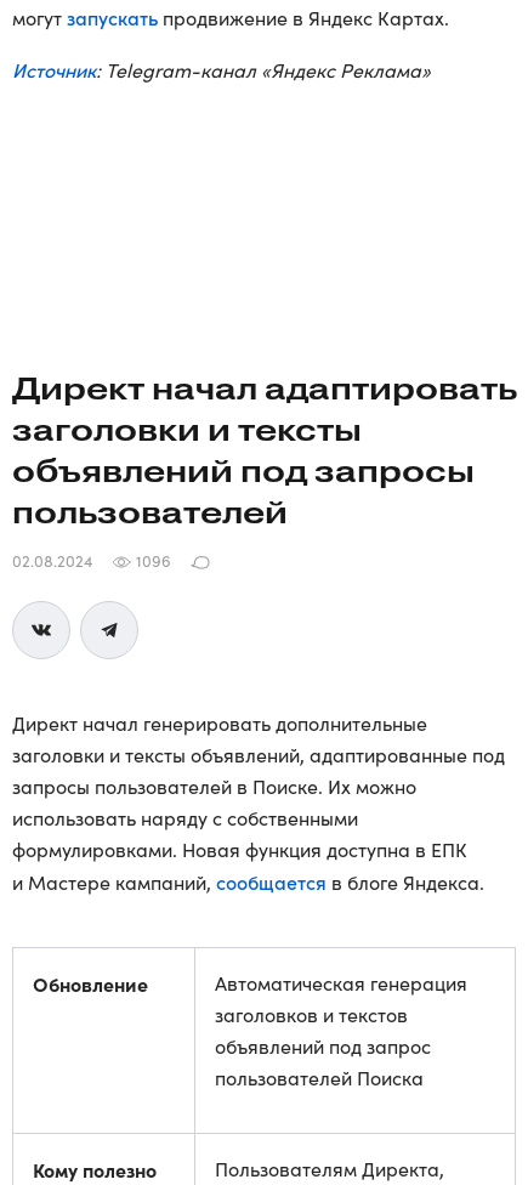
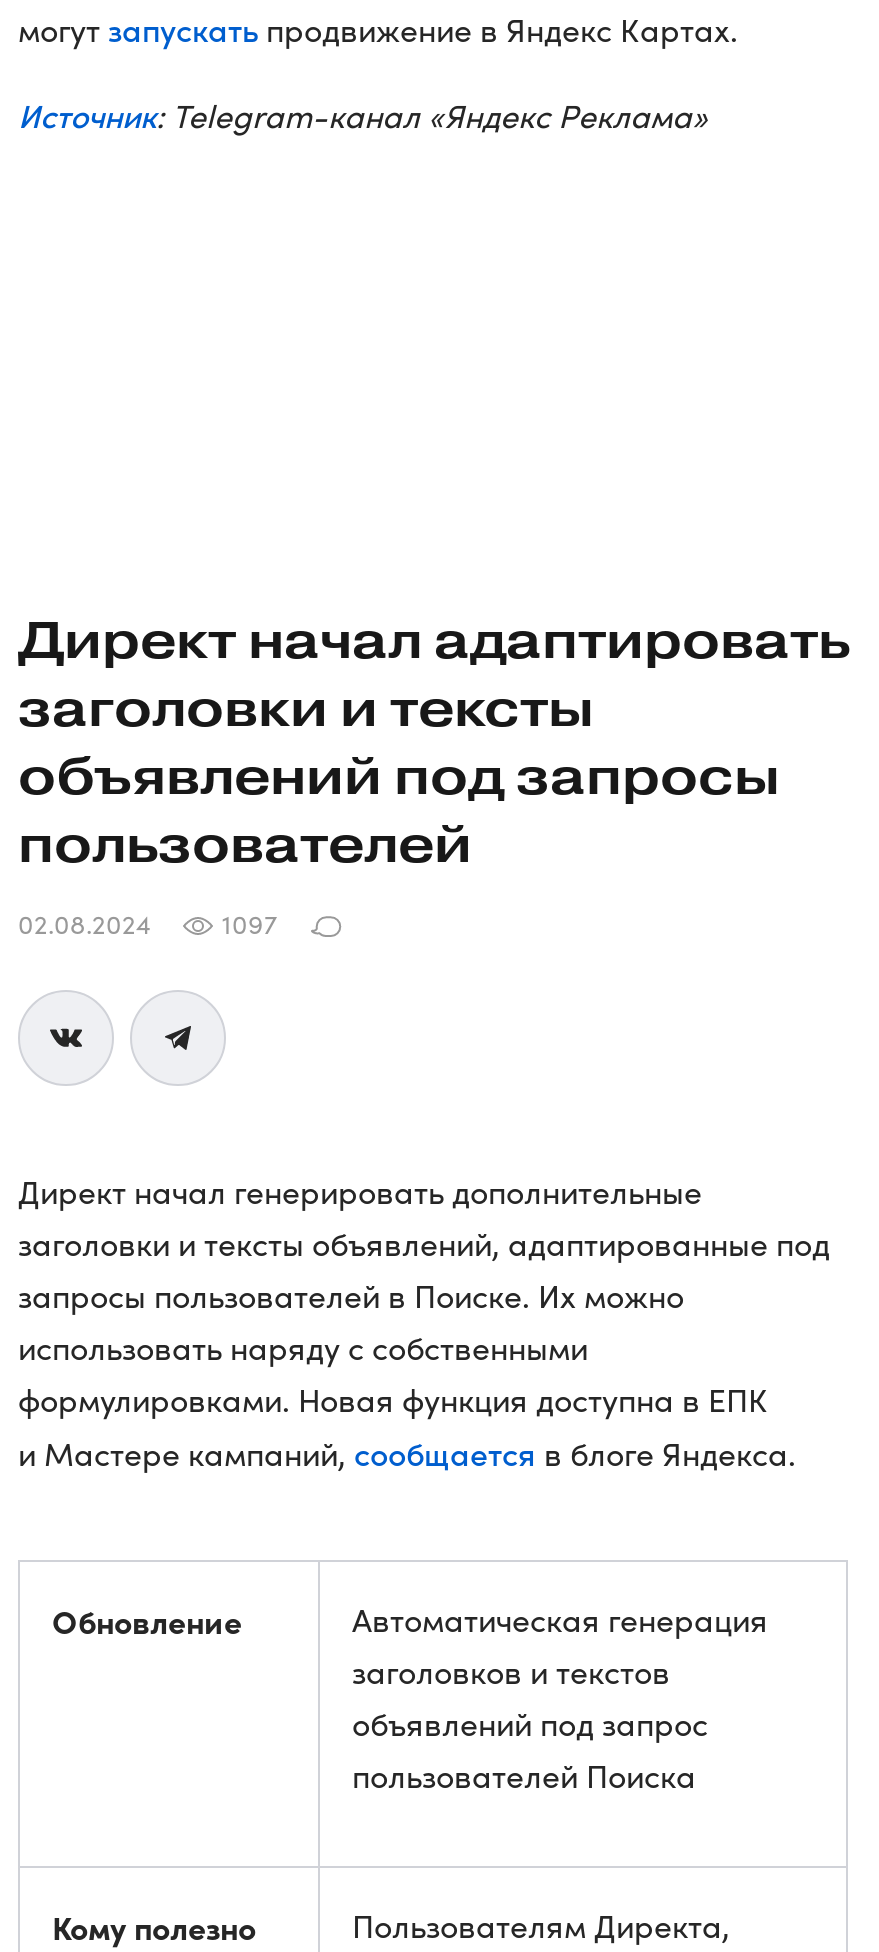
[12,550,171,572] 02.08.2024 1096 -> [18,906,278,942] 02.08.2024 1097

